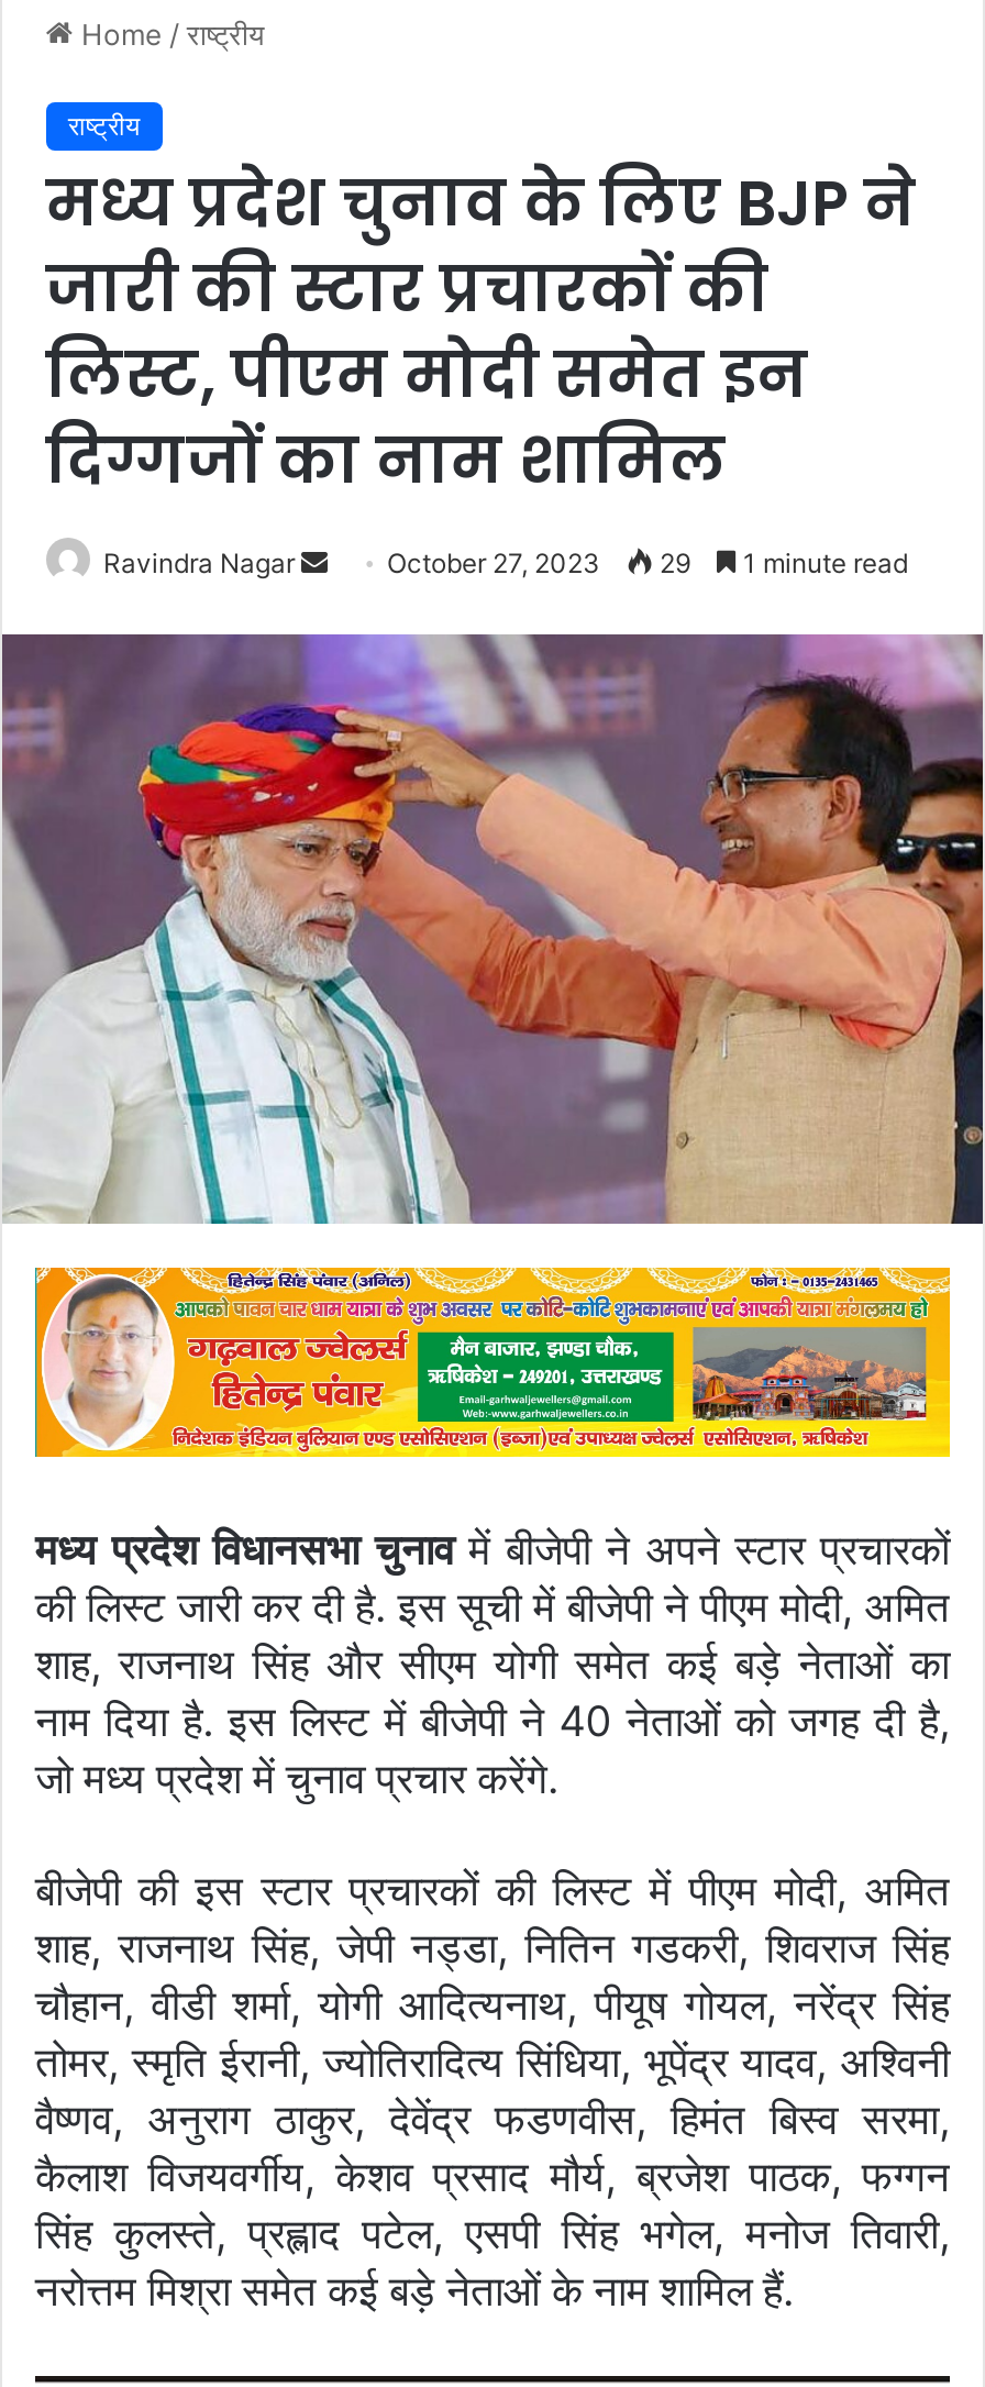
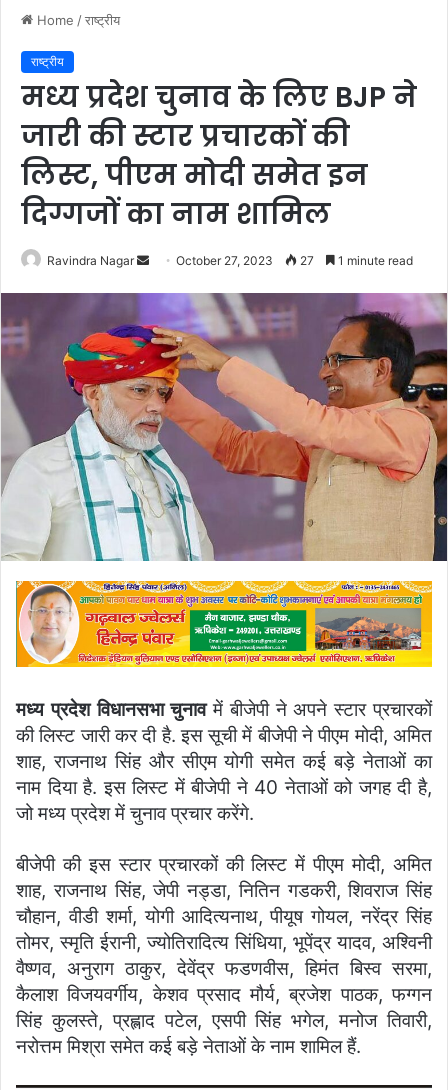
[653,546,690,579] 29 -> [297,253,314,268] 27

